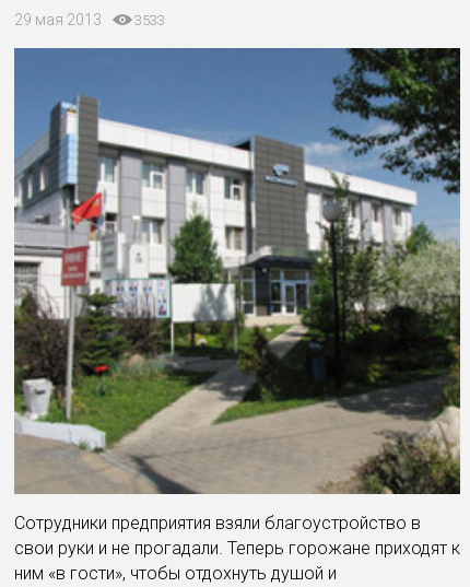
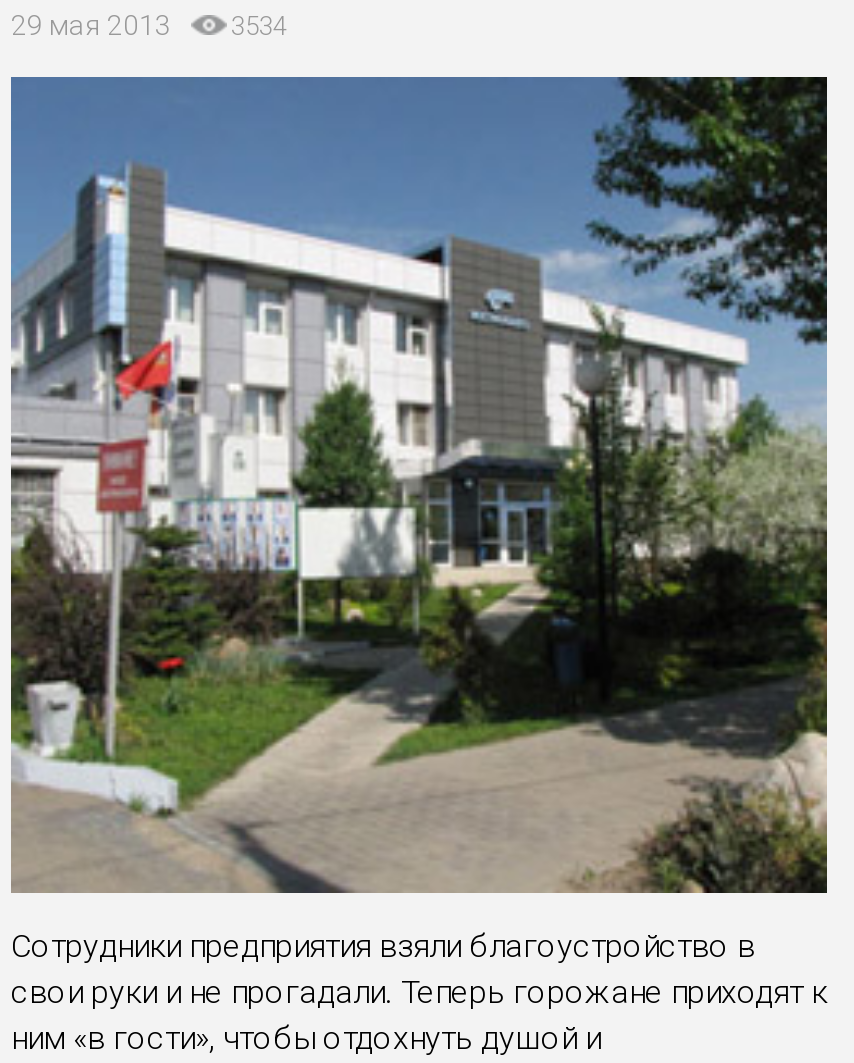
[14,11,165,28] 29 мая 2013 3533 -> [11,9,287,41] 29 мая 2013 3534

